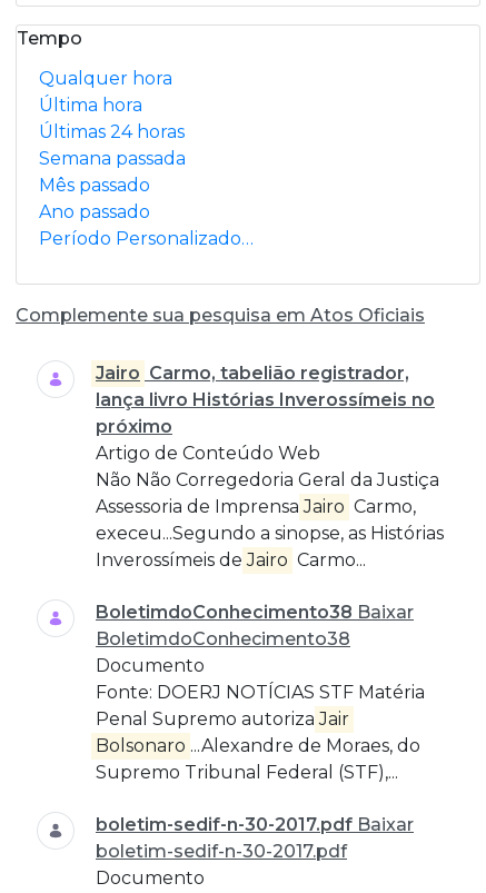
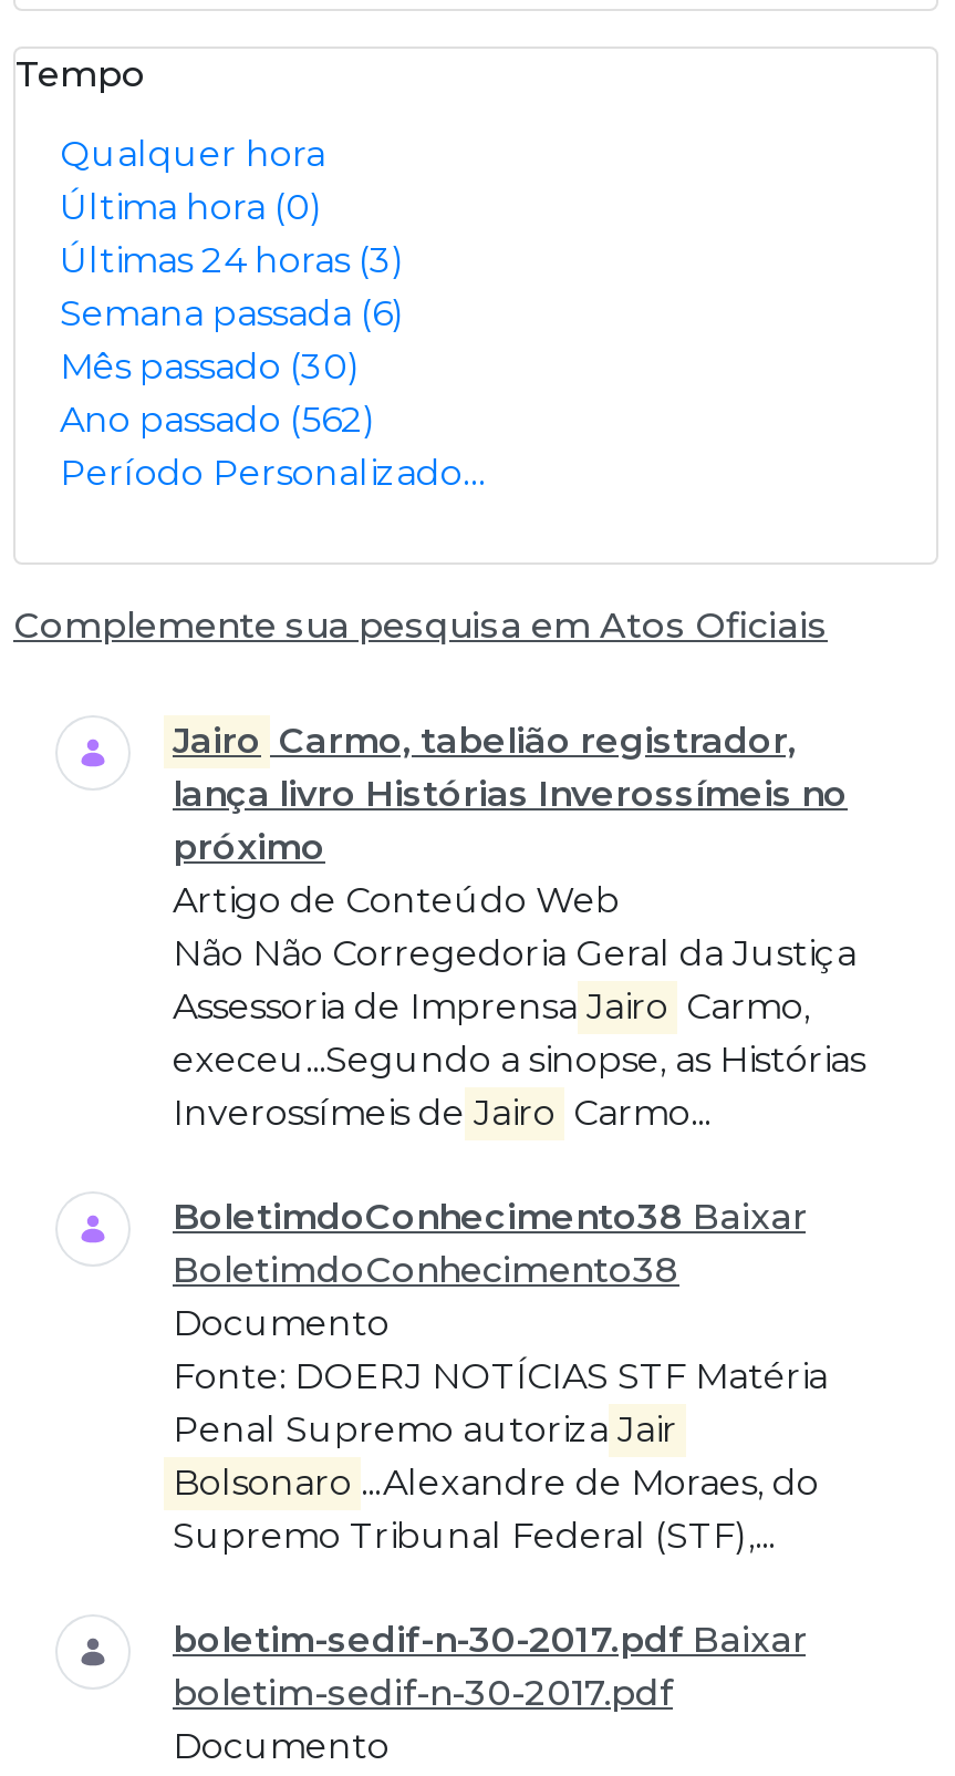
[39,95,186,222] Última hora | Últimas 24 horas | Semana passada | Mês passado | Ano passado -> [60,186,405,441] Última hora (0) | Últimas 24 horas (3) | Semana passada (6) | Mês passado (30) | Ano passado (562)

